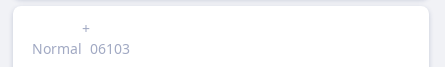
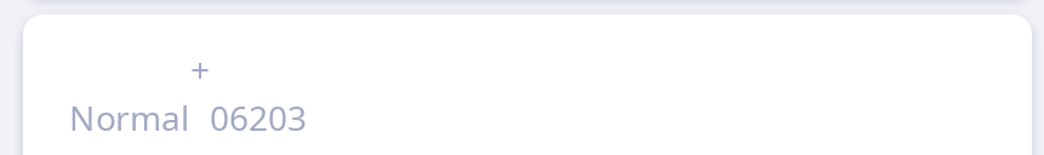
[32,39,130,58] Normal 06103 -> [69,94,307,140] Normal 06203

